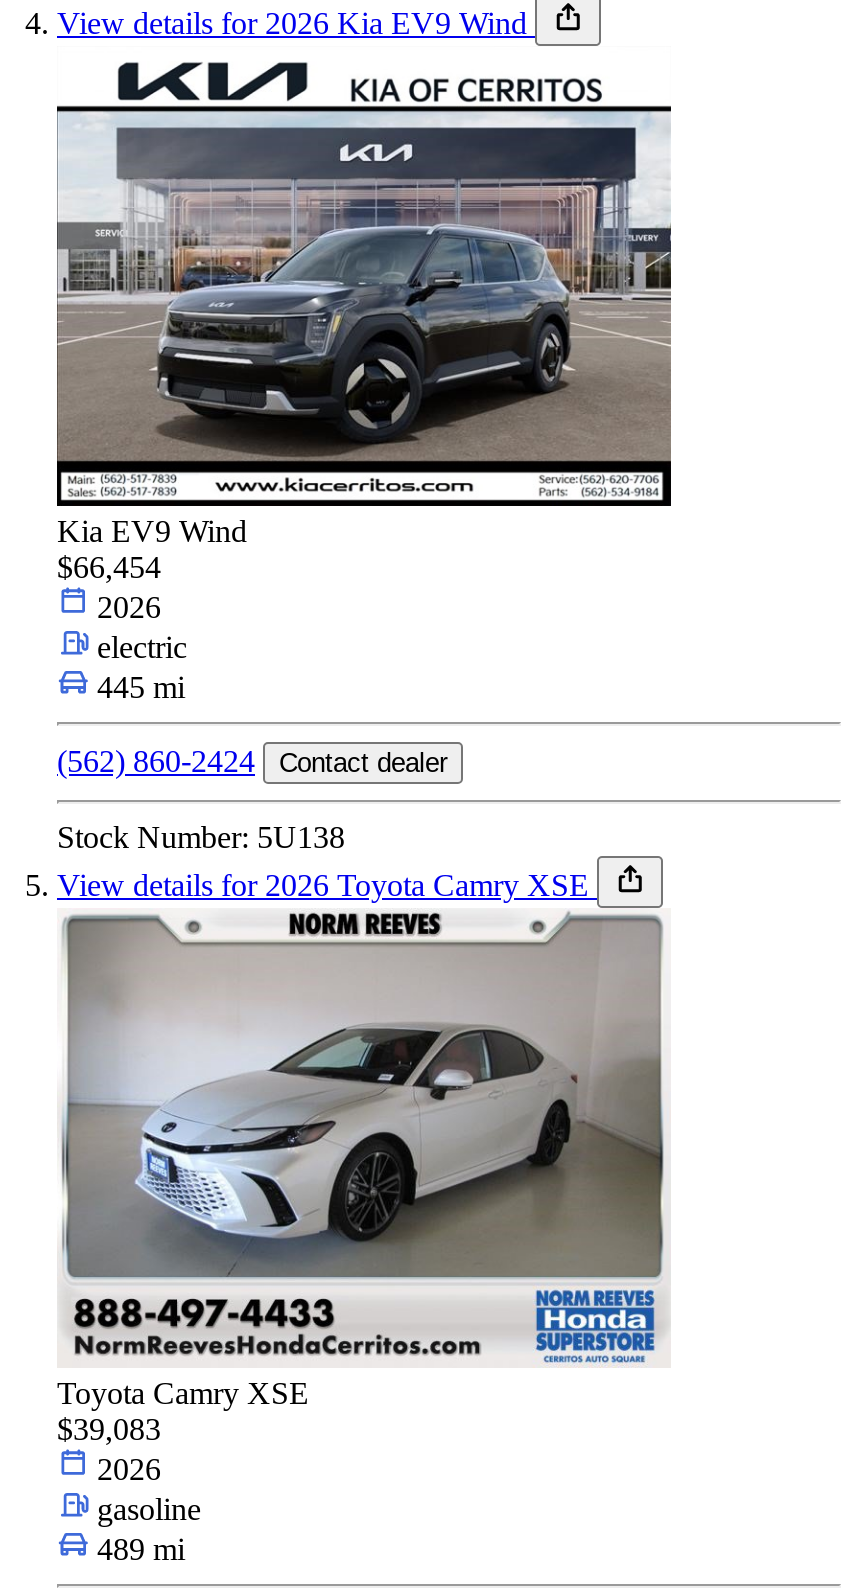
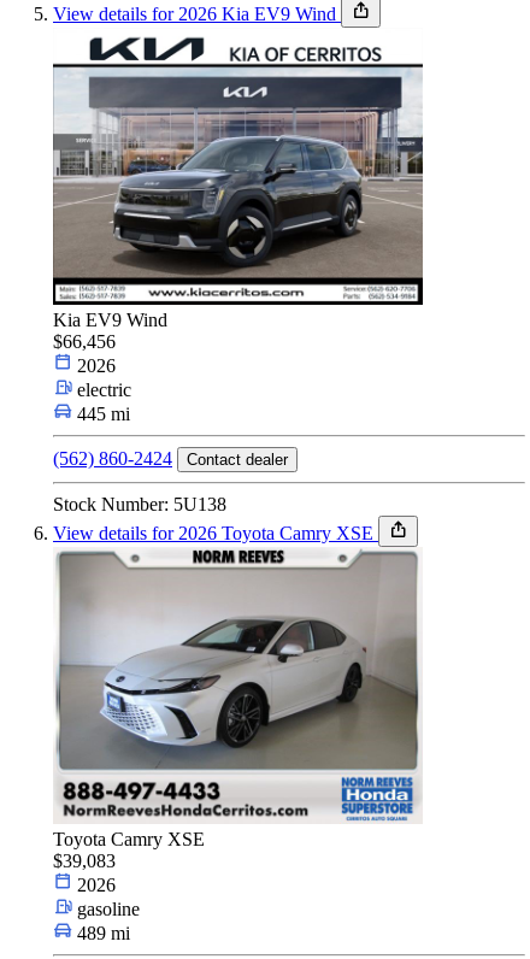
[57,551,161,585] $66,454 -> [53,332,116,352] $66,456

